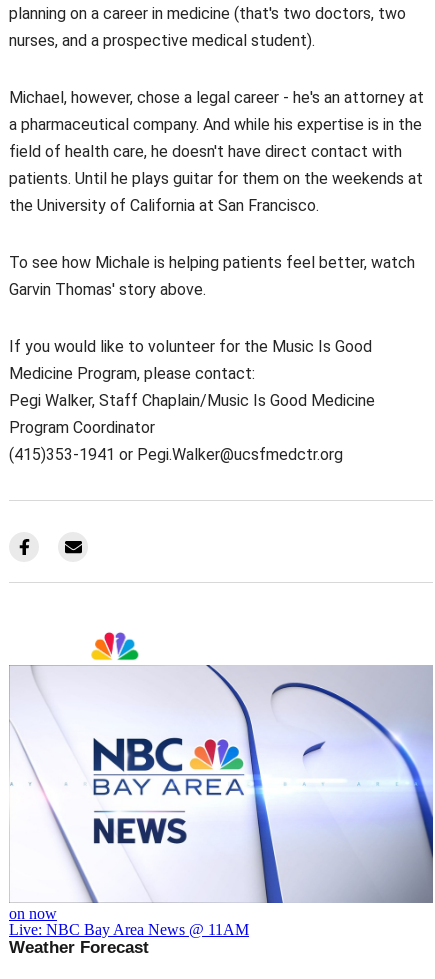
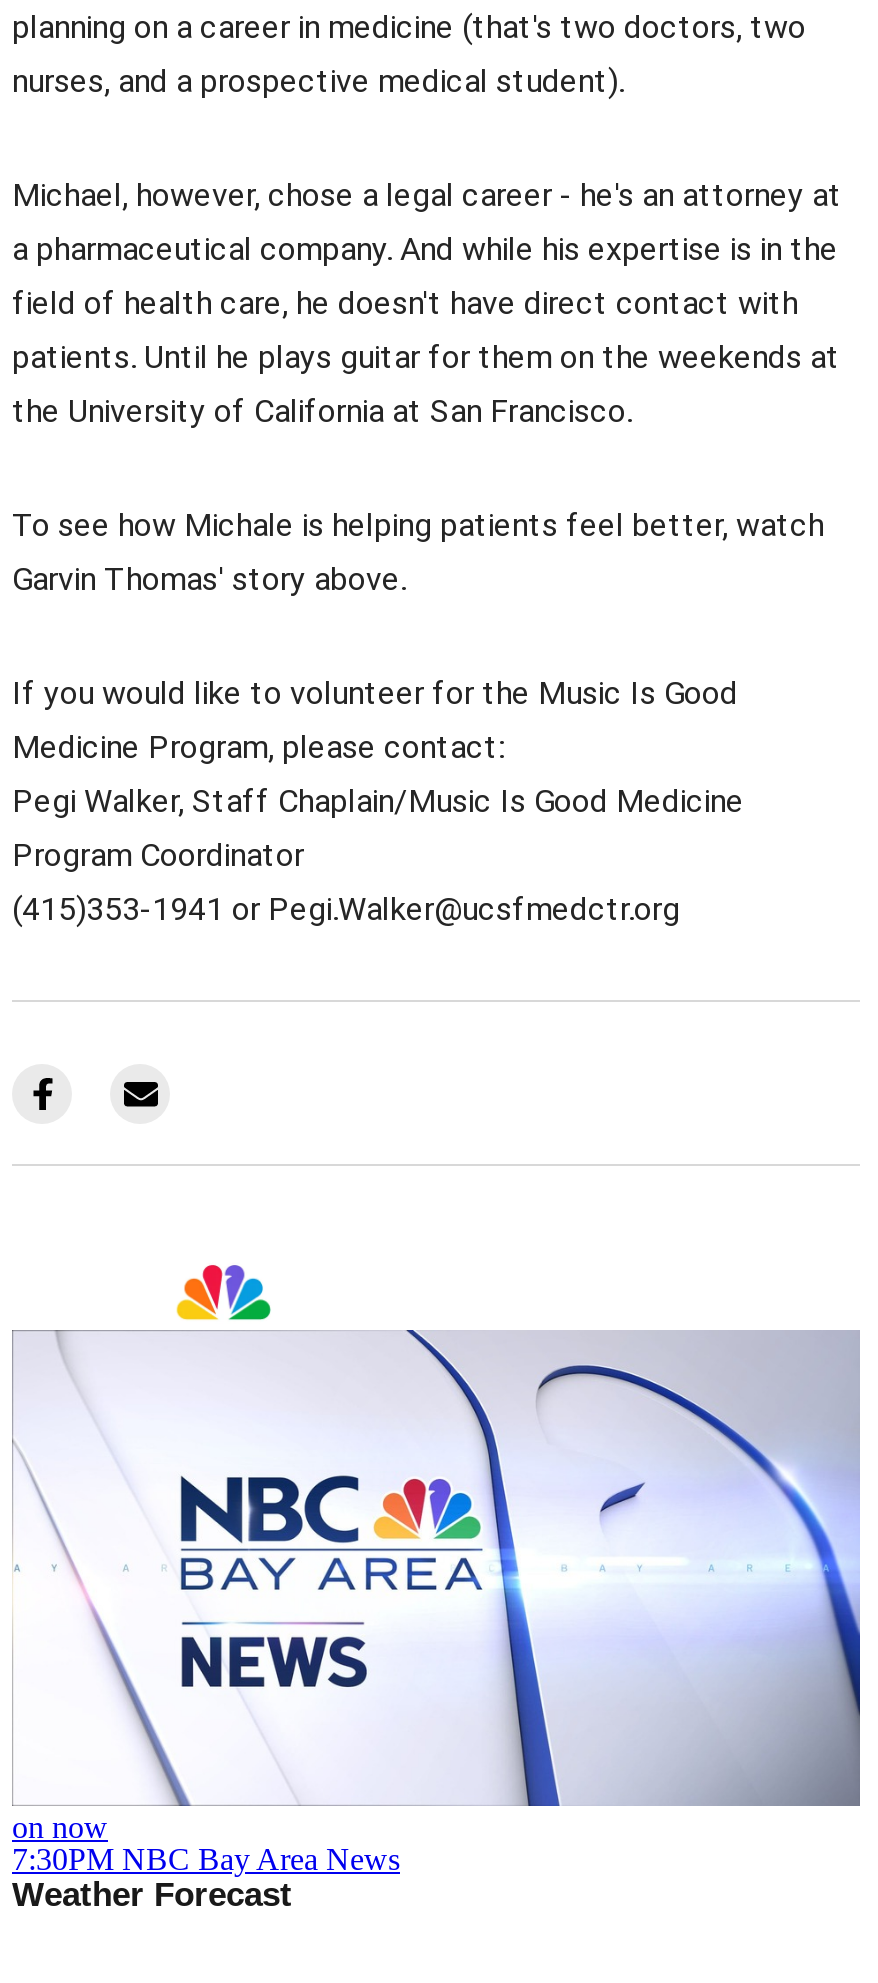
[9,921,249,938] Live: NBC Bay Area News @ 11AM -> [12,1842,400,1876] 7:30PM NBC Bay Area News

